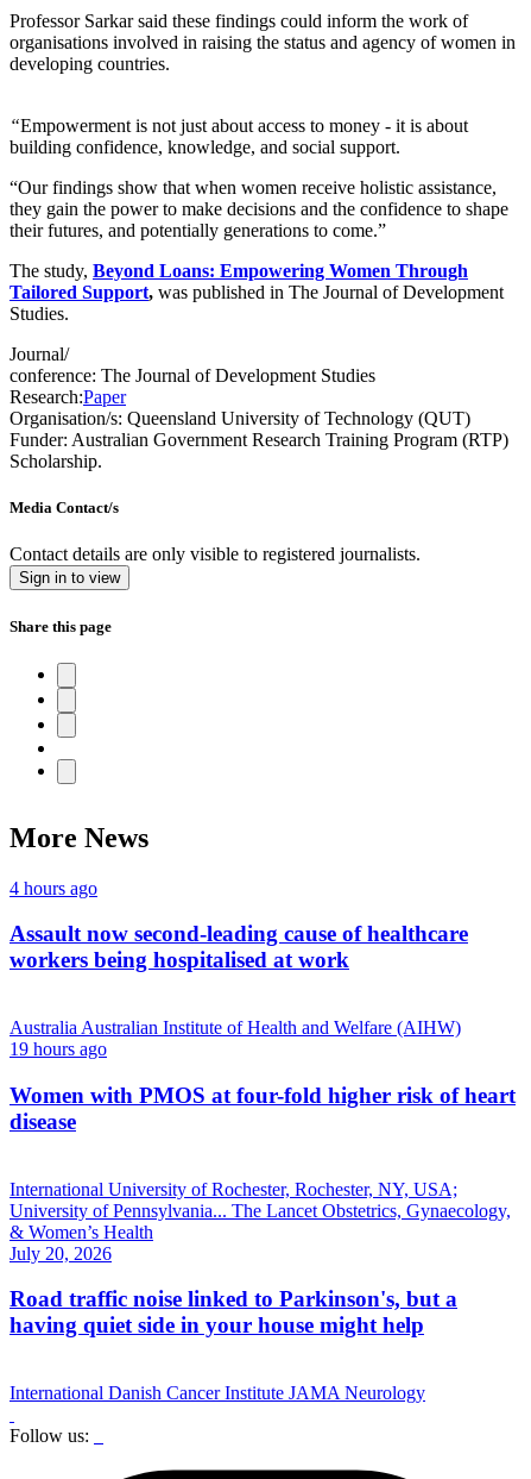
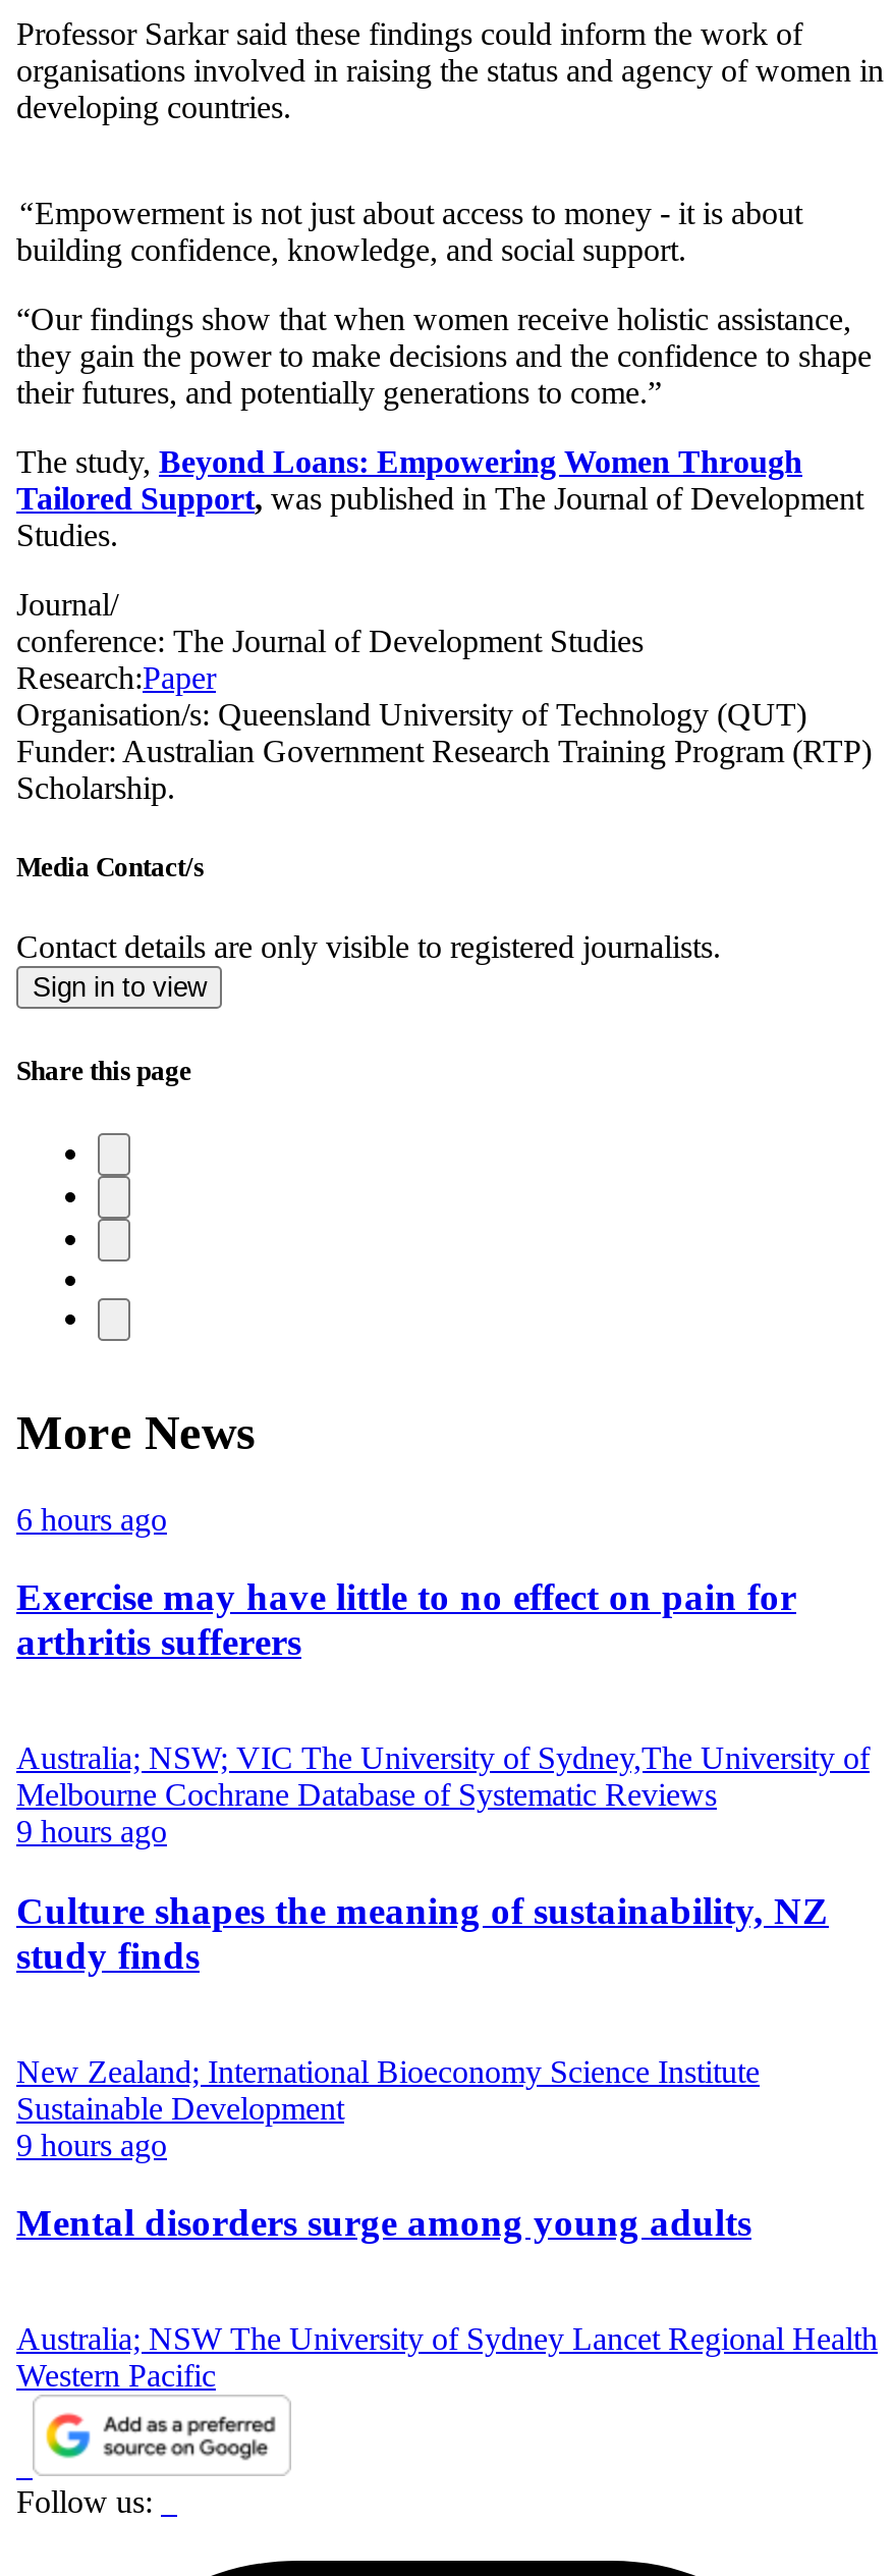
[10,878,97,898] 4 hours ago -> [16,1501,167,1536] 6 hours ago
[10,921,468,973] Assault now second-leading cause of healthcare | workers being hospitalised at work -> [16,1576,796,1664] Exercise may have little to no effect on pain for | arthritis sufferers
[10,1017,461,1059] Australia Australian Institute of Health and Welfare (AIHW) | 19 hours ago -> [16,1741,870,1849] Australia; NSW; VIC The University of Sydney,The University of | Melbourne Cochrane Database of Systematic Reviews | 9 hours ago
[10,1083,516,1134] Women with PMOS at four-fold higher risk of heart | disease -> [16,1889,829,1976] Culture shapes the meaning of sustainability, NZ | study finds
[10,1179,511,1263] International University of Rochester, Rochester, NY, USA; | University of Pennsylvania... The Lancet Obstetrics, Gynaecology, | & Women’s Health | July 20, 2026 -> [16,2053,760,2161] New Zealand; International Bioeconomy Science Institute | Sustainable Development | 9 hours ago
[10,1286,457,1338] Road traffic noise linked to Parkinson's, but a | having quiet side in your house might help -> [16,2201,751,2244] Mental disorders surge among young adults
[10,1383,425,1403] International Danish Cancer Institute JAMA Neurology -> [16,2321,878,2393] Australia; NSW The University of Sydney Lancet Regional Health | Western Pacific

